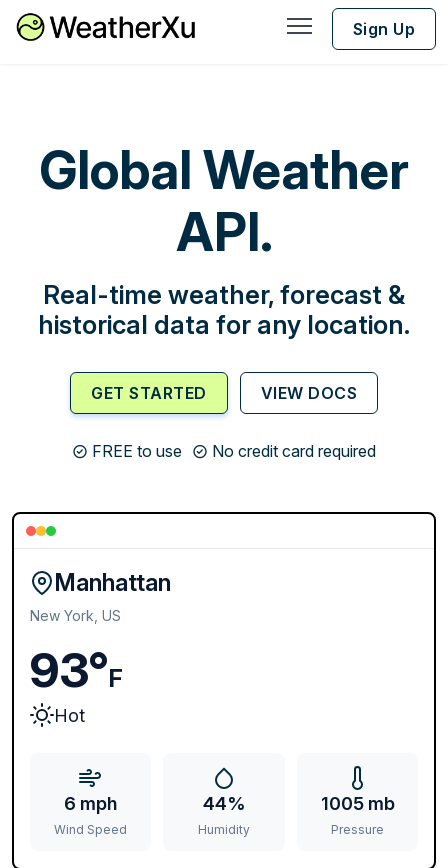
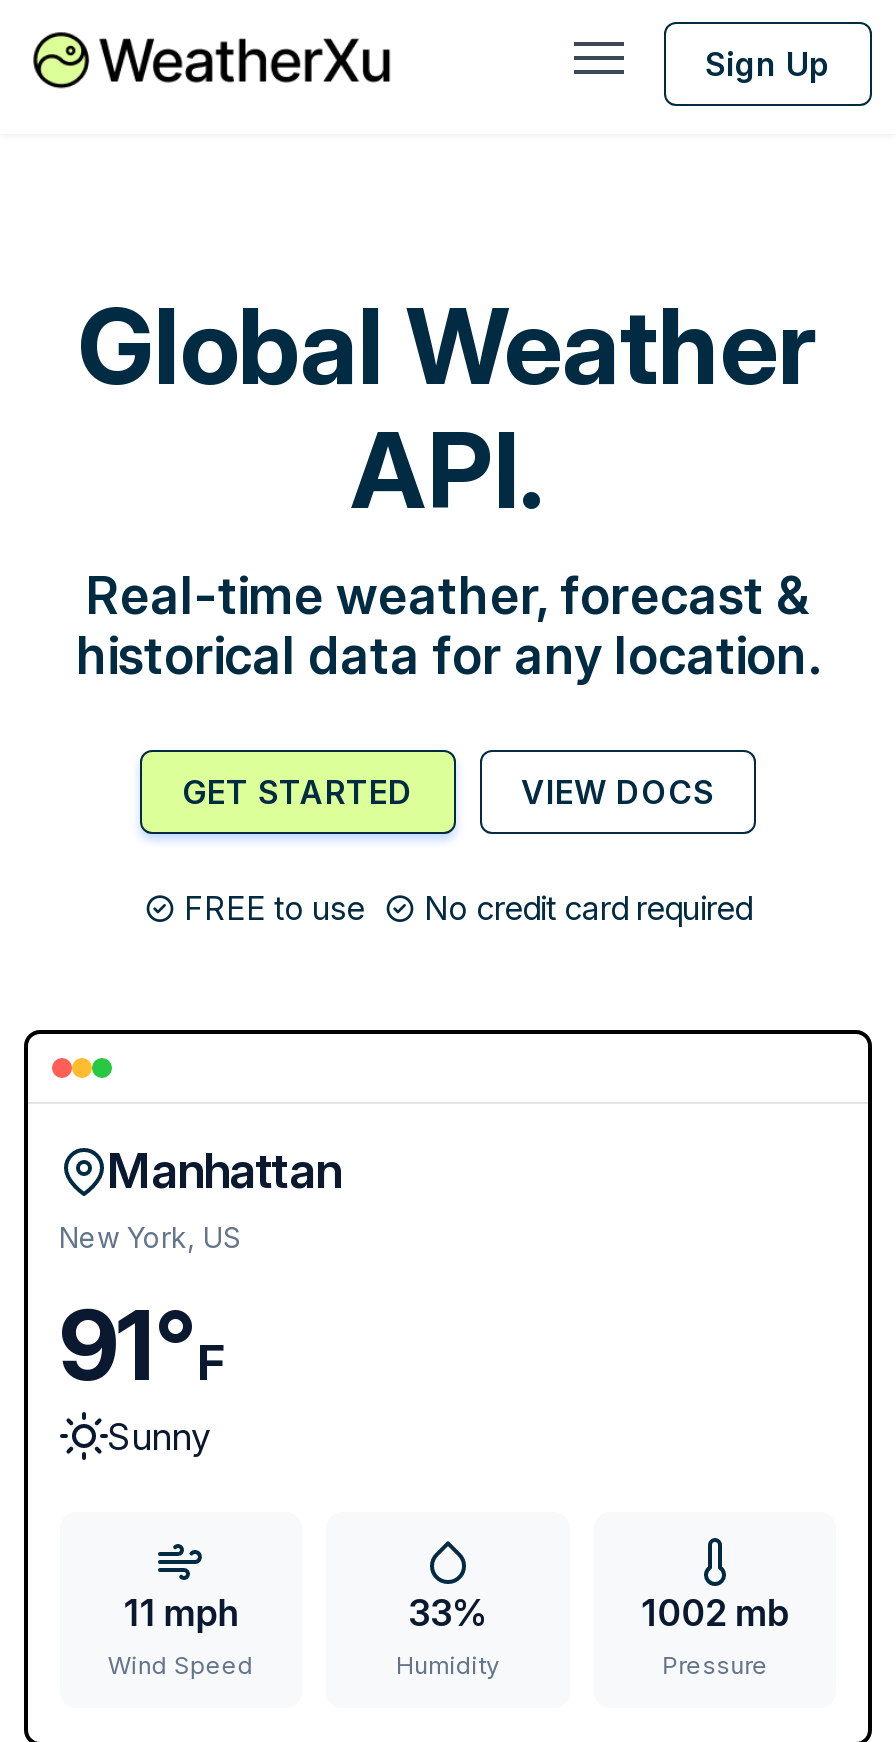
[29,639,122,725] 93°F | Hot -> [59,1285,225,1457] 91°F | Sunny
[64,793,117,814] 6 mph -> [124,1592,238,1634] 11 mph
[203,793,245,814] 44% -> [408,1592,488,1634] 33%
[321,793,395,814] 1005 mb -> [641,1592,789,1634] 1002 mb

